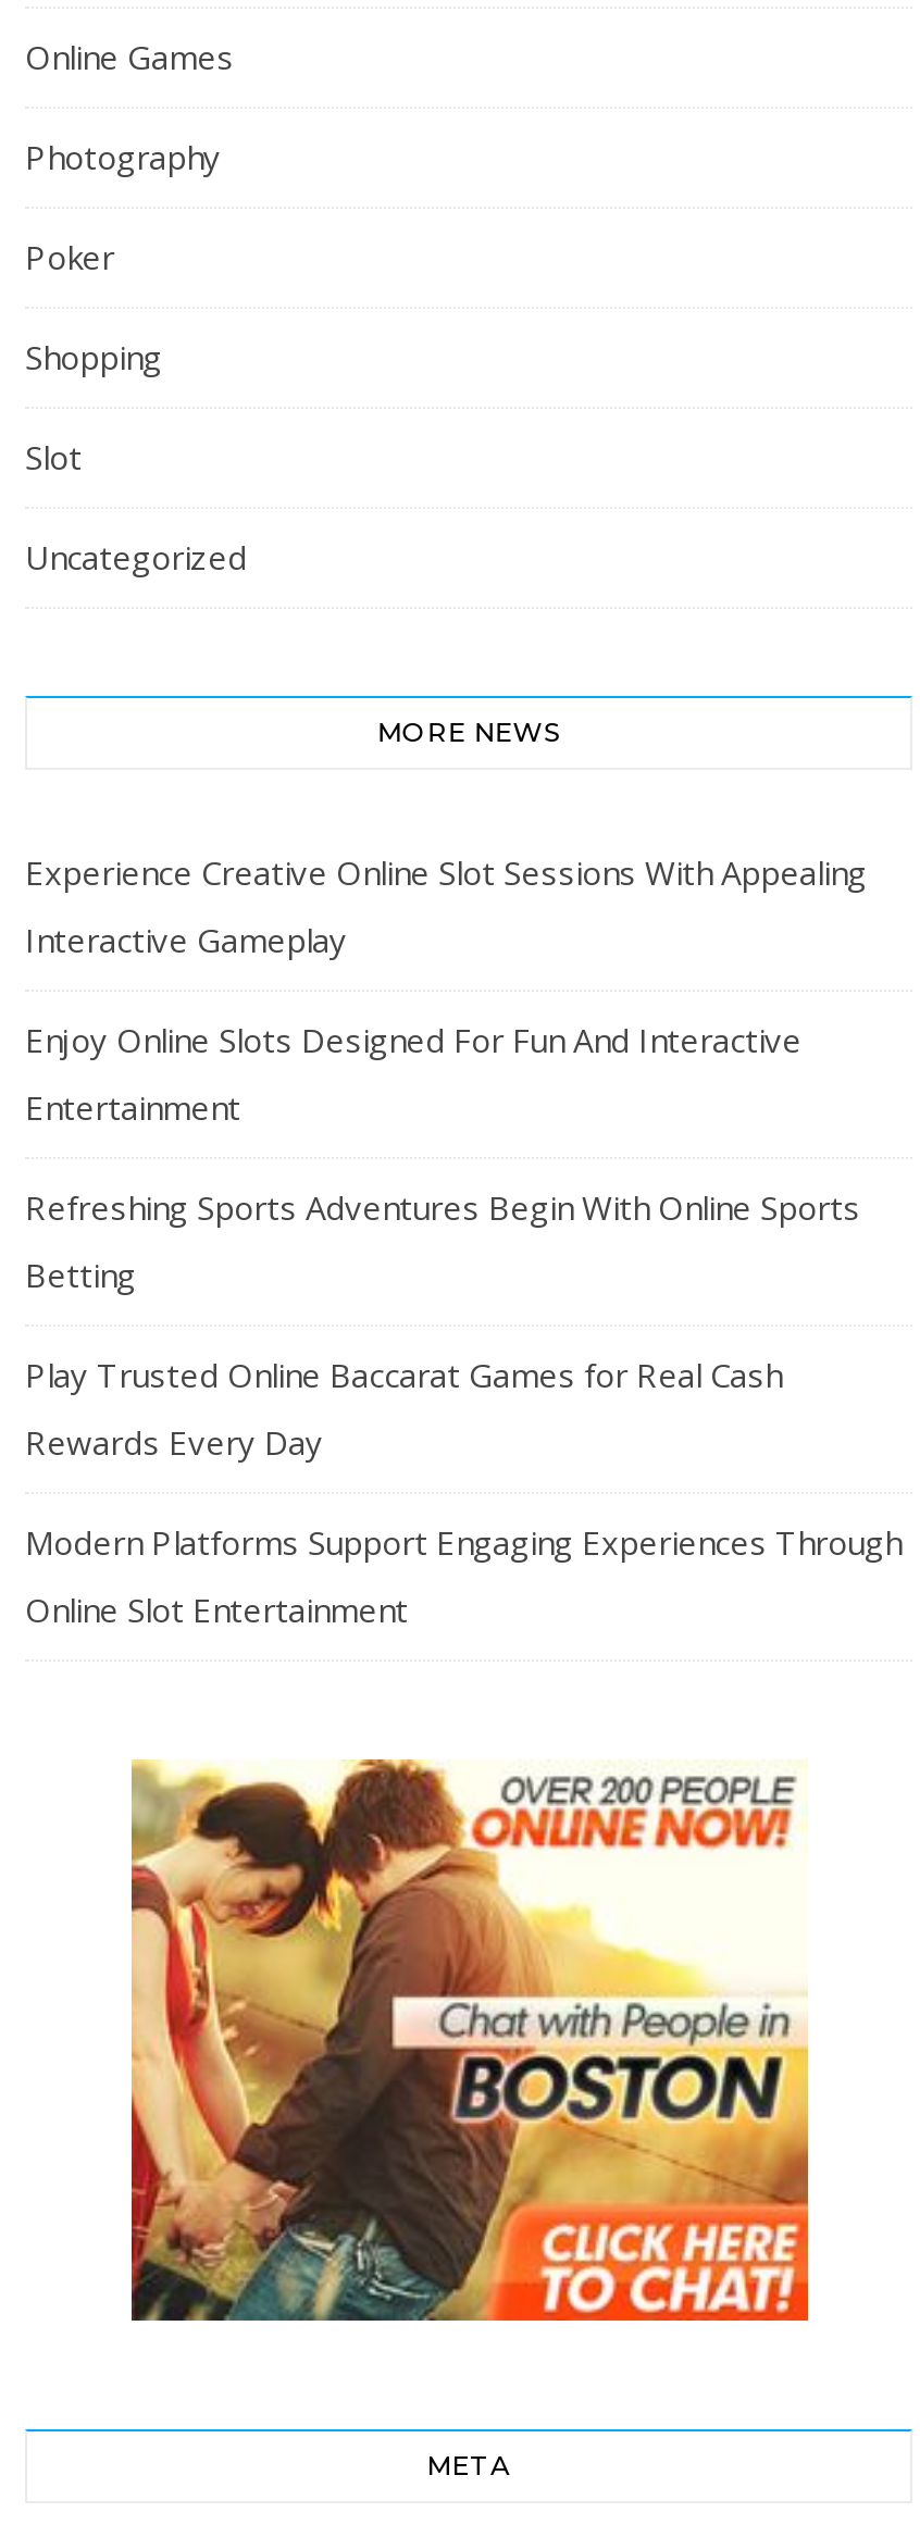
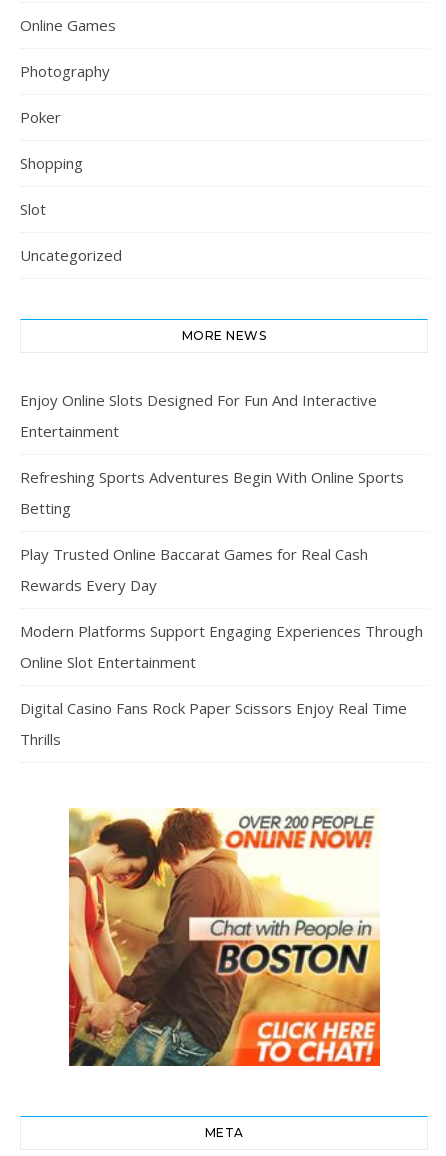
[25,850,867,961] Experience Creative Online Slot Sessions With Appealing | Interactive Gameplay -> none
moved [25,1018,902,1631] -> [20,390,423,672]: Enjoy Online Slots Designed For Fun And Interactive | Entertainment | Refreshing Sports Adventures Begin With Online Sports | Betting | Play Trusted Online Baccarat Games for Real Cash | Rewards Every Day | Modern Platforms Support Engaging Experiences Through | Online Slot Entertainment
none -> [20,698,407,749] Digital Casino Fans Rock Paper Scissors Enjoy Real Time | Thrills

